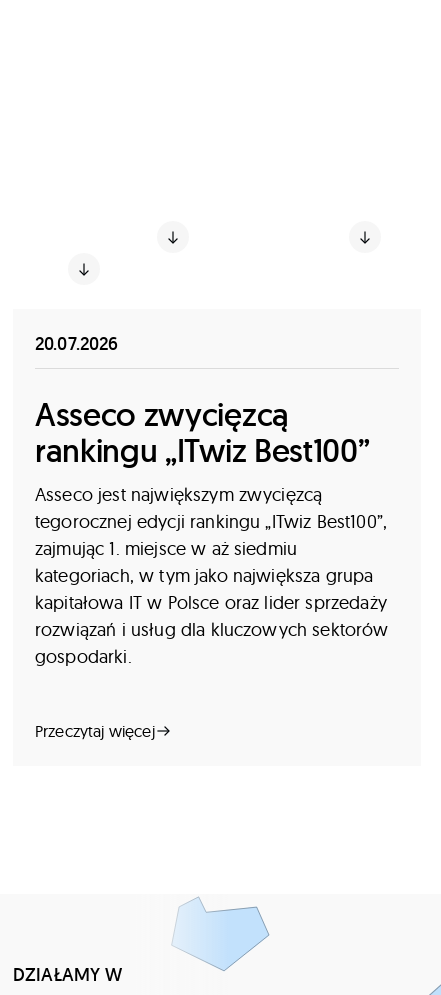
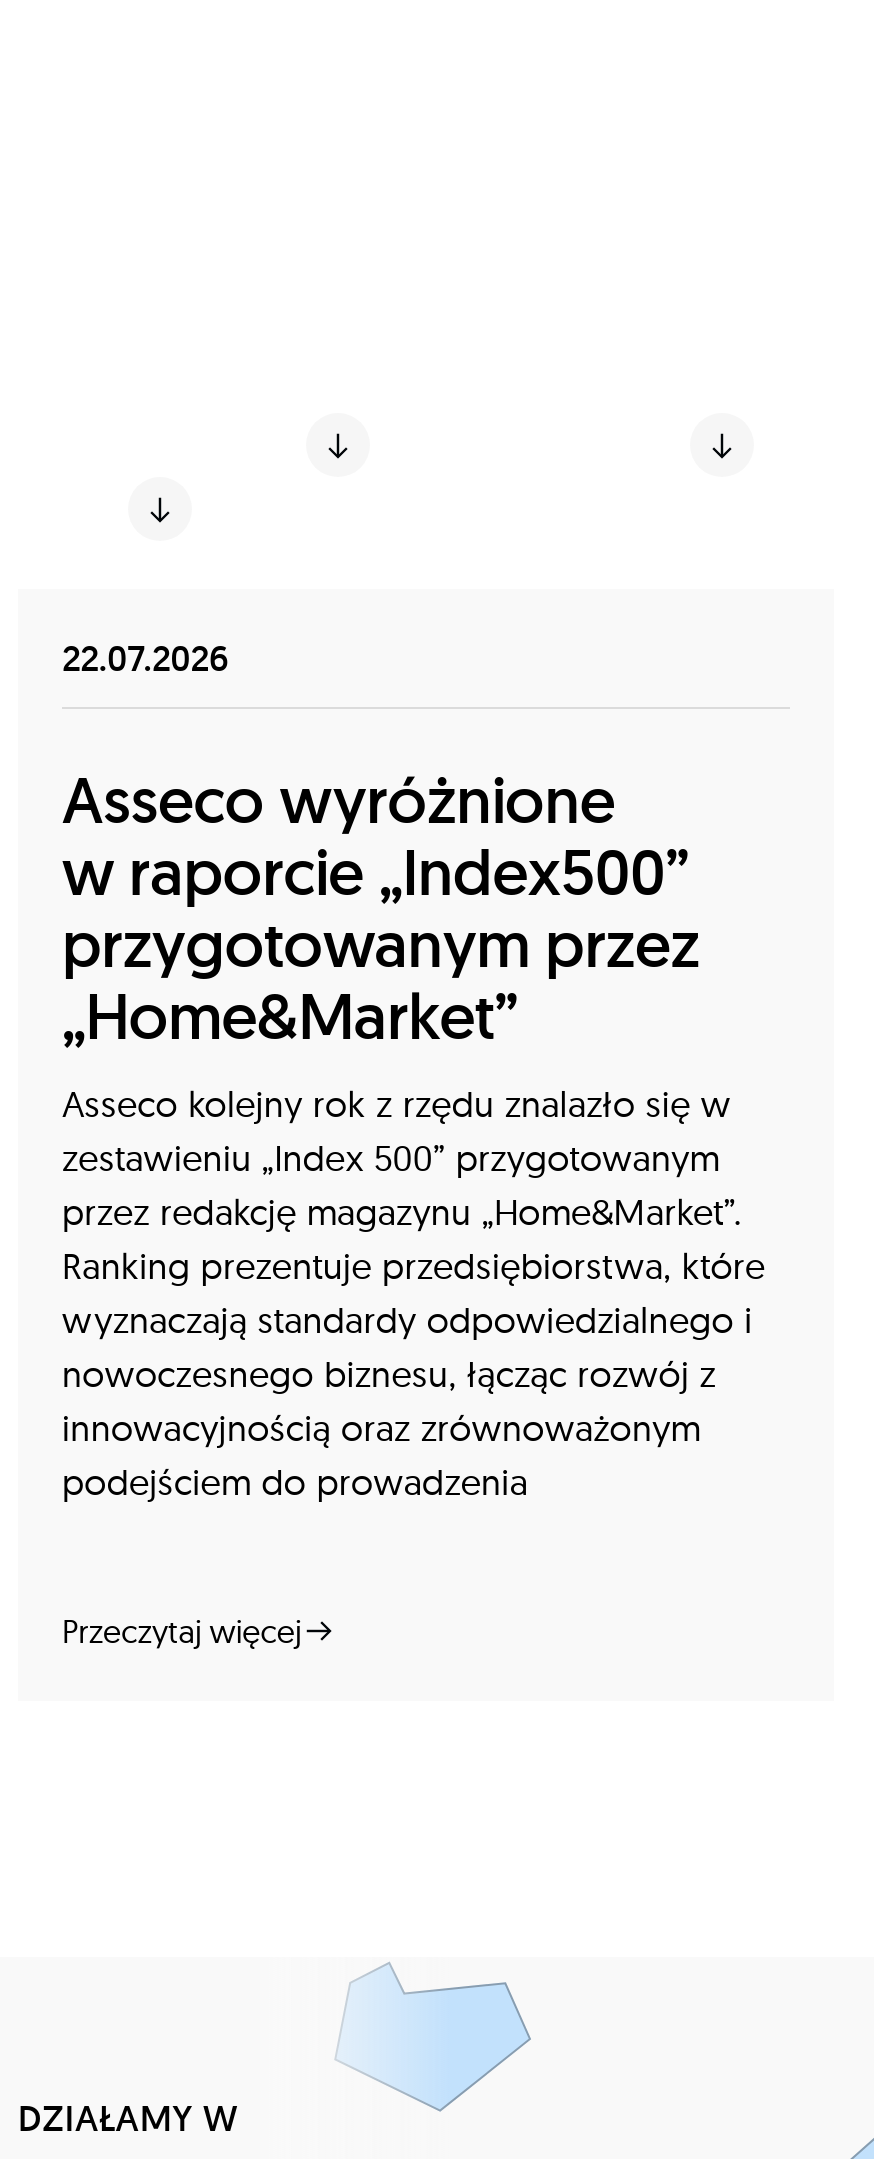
[35,332,119,355] 20.07.2026 -> [62,635,229,681] 22.07.2026
[35,394,389,668] Asseco zwycięzcą | rankingu „ITwiz Best100” | Asseco jest największym zwycięzcą | tegorocznej edycji rankingu „ITwiz Best100”, | zajmując 1. miejsce w aż siedmiu | kategoriach, w tym jako największa grupa | kapitałowa IT w Polsce oraz lider sprzedaży | rozwiązań i usług dla kluczowych sektorów | gospodarki. -> [62,759,765,1505] Asseco wyróżnione | w raporcie „Index500” | przygotowanym przez | „Home&Market” | Asseco kolejny rok z rzędu znalazło się w | zestawieniu „Index 500” przygotowanym | przez redakcję magazynu „Home&Market”. | Ranking prezentuje przedsiębiorstwa, które | wyznaczają standardy odpowiedzialnego i | nowoczesnego biznesu, łącząc rozwój z | innowacyjnością oraz zrównoważonym | podejściem do prowadzenia

